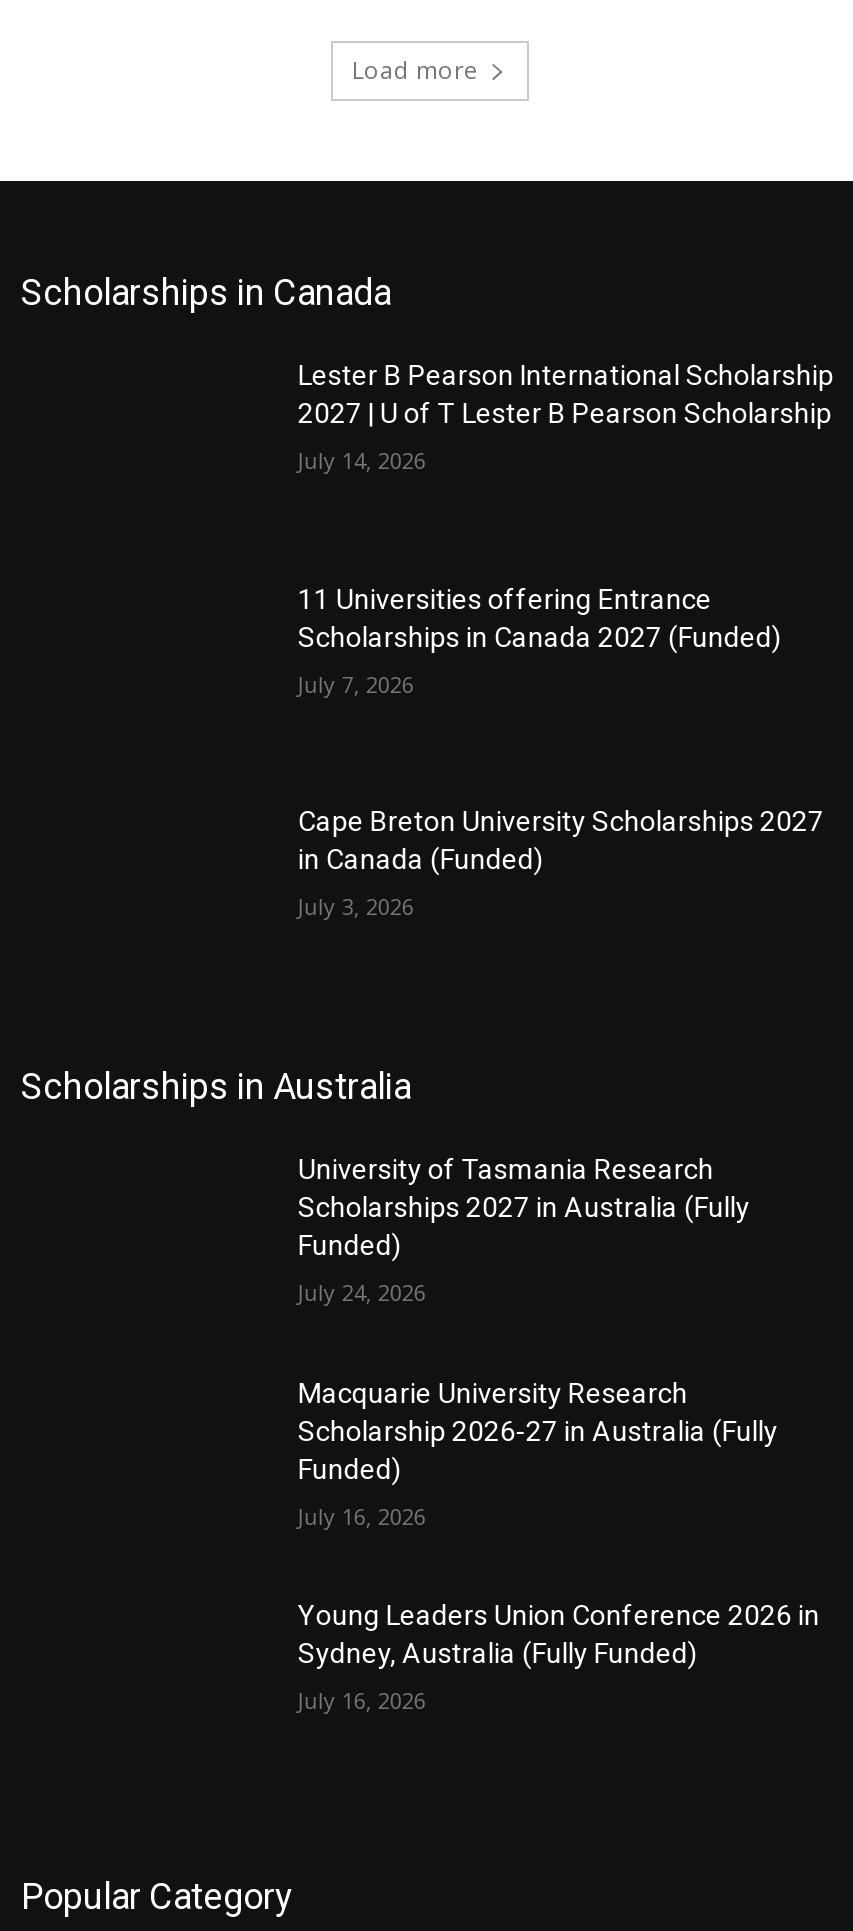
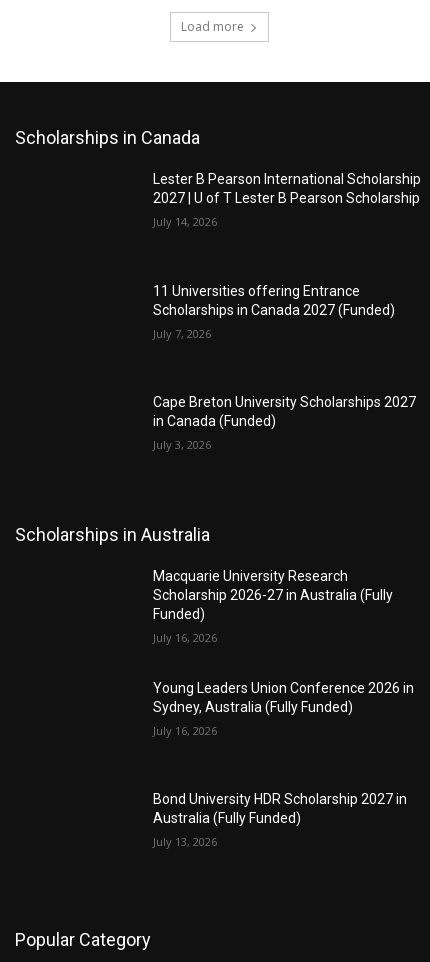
[298,1153,750,1307] University of Tasmania Research | Scholarships 2027 in Australia (Fully | Funded) | July 24, 2026 -> none
moved [298,1376,820,1716] -> [153,568,414,738]: Macquarie University Research | Scholarship 2026-27 in Australia (Fully | Funded) | July 16, 2026 | Young Leaders Union Conference 2026 in | Sydney, Australia (Fully Funded) | July 16, 2026
none -> [153,791,407,849] Bond University HDR Scholarship 2027 in | Australia (Fully Funded) | July 13, 2026

